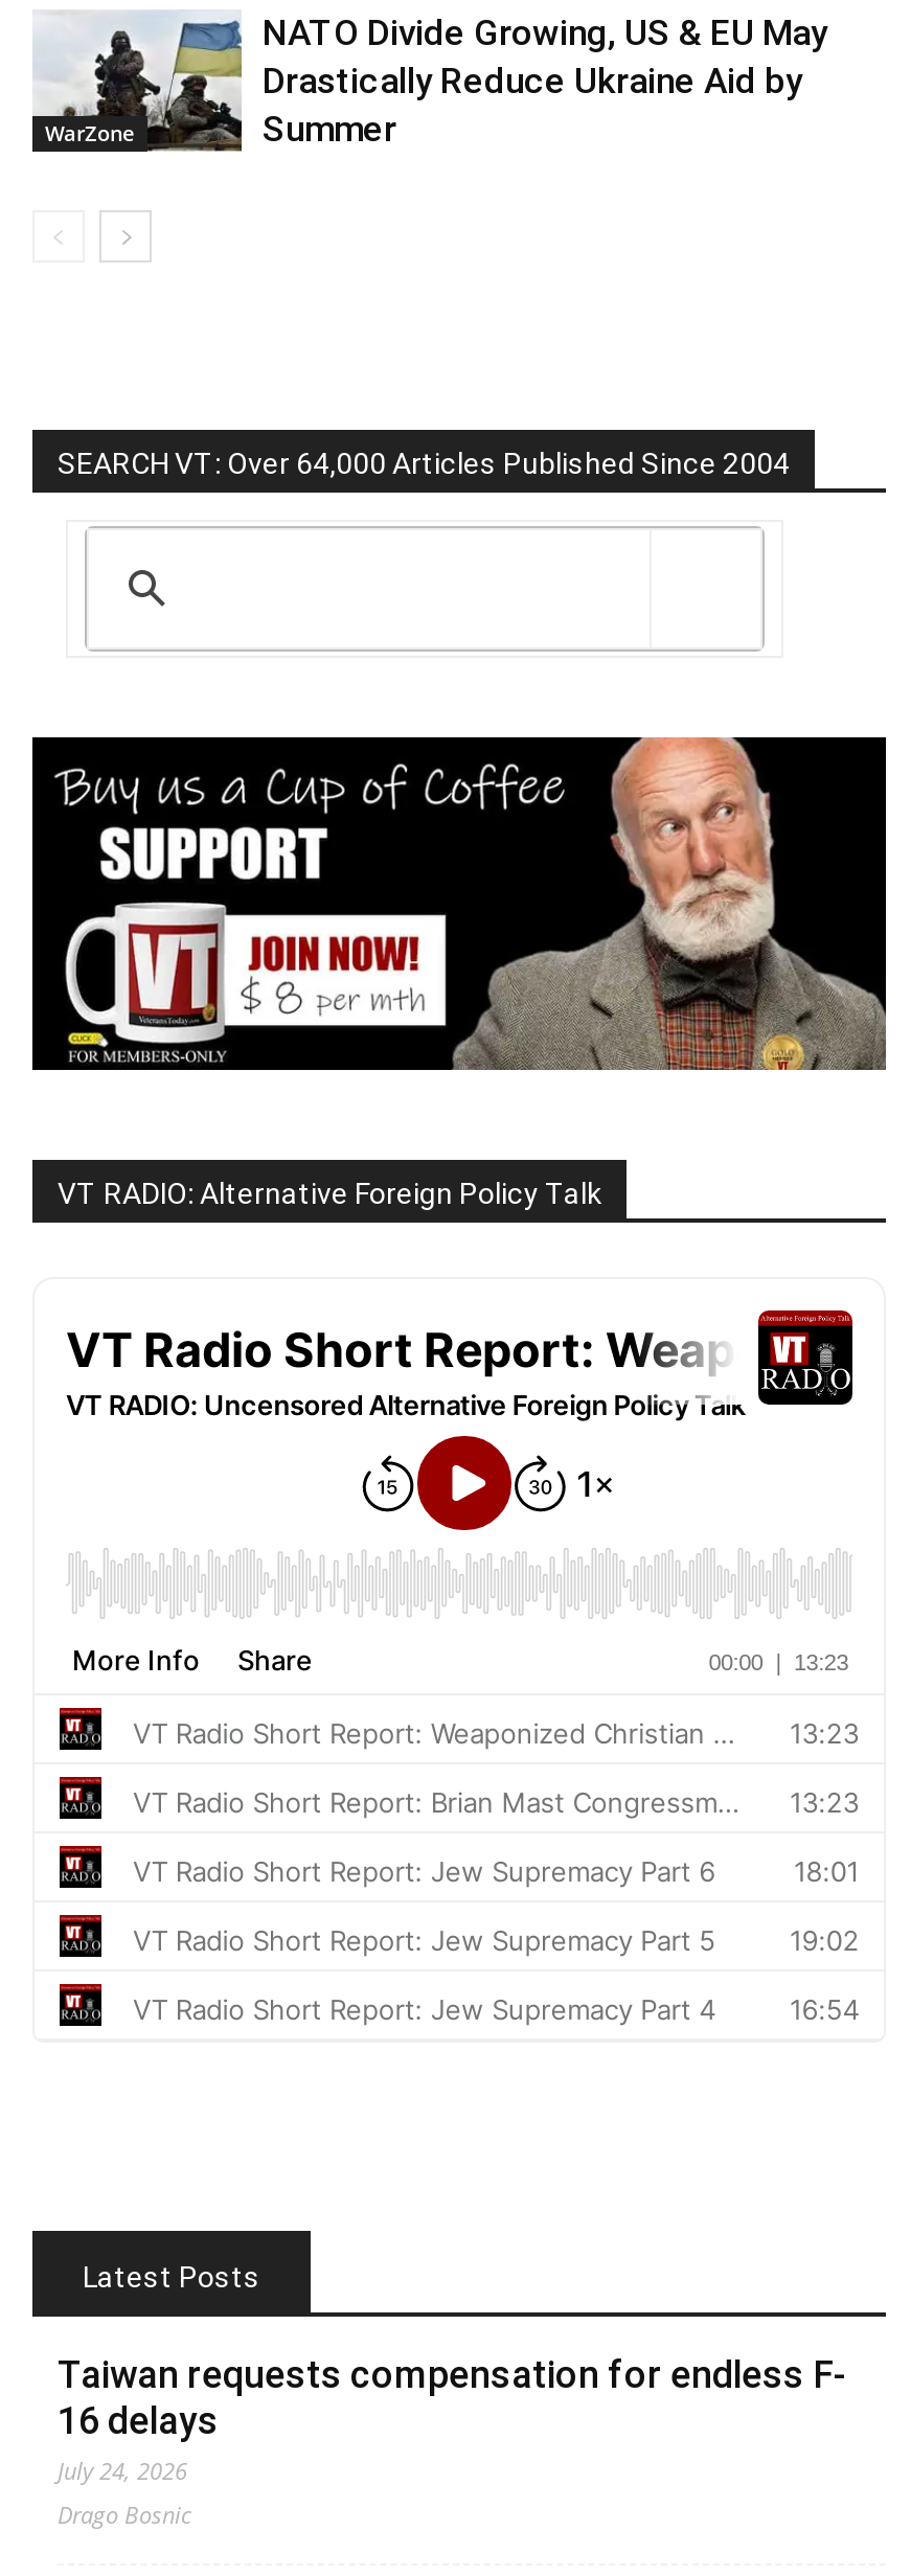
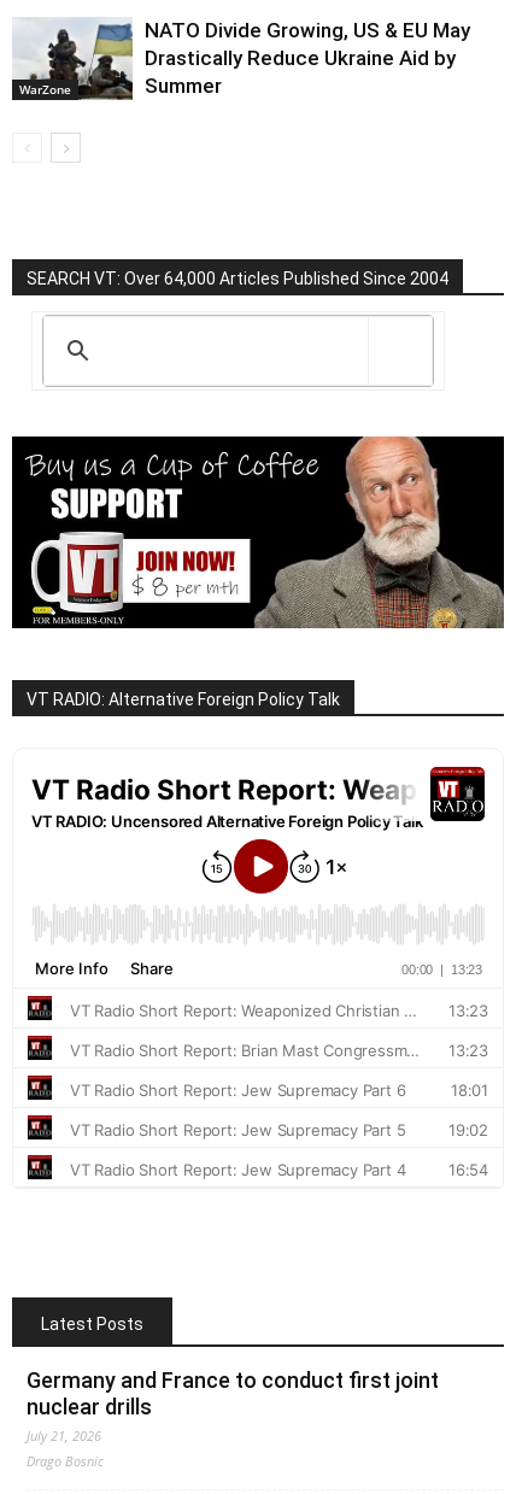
[58,2352,848,2486] Taiwan requests compensation for endless F- | 16 delays | July 24, 2026 -> [27,1367,439,1444] Germany and France to conduct first joint | nuclear drills | July 21, 2026

